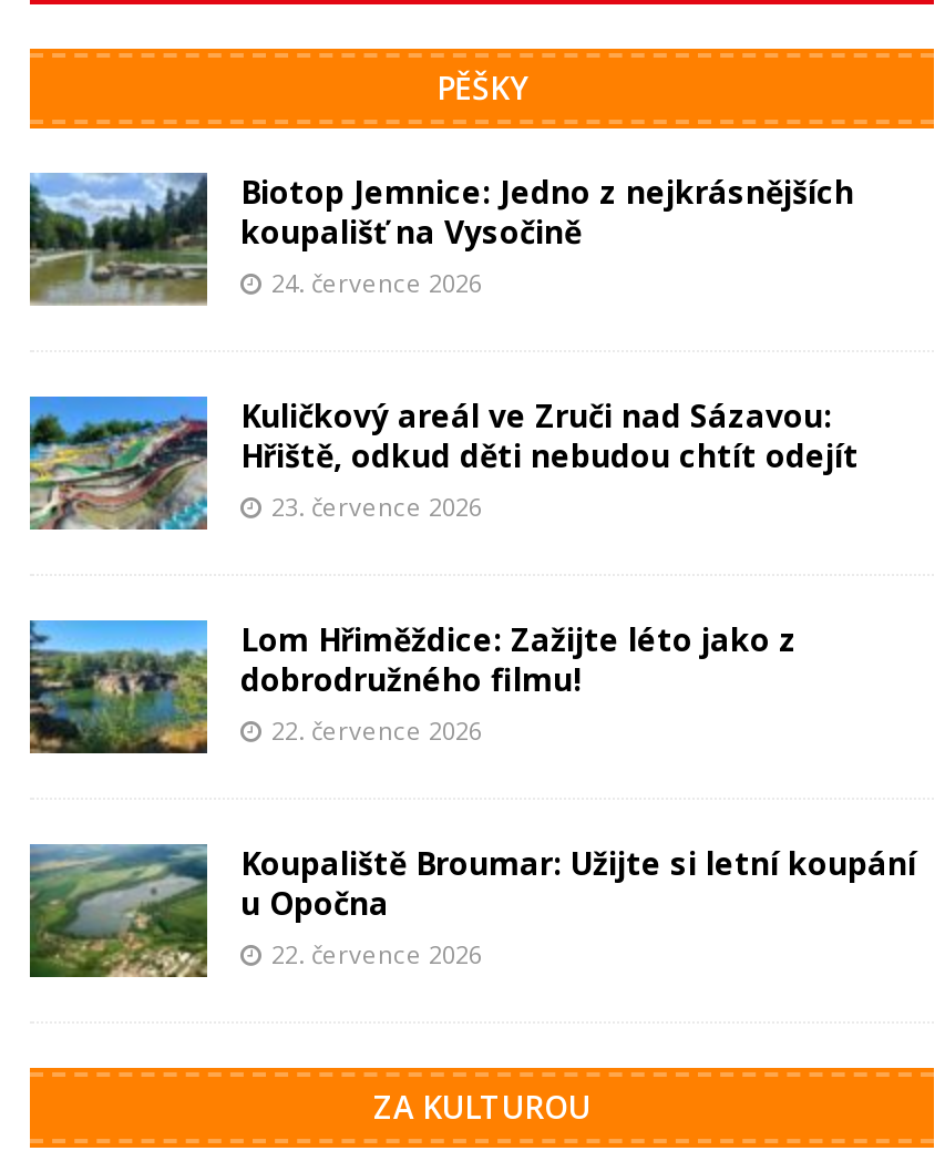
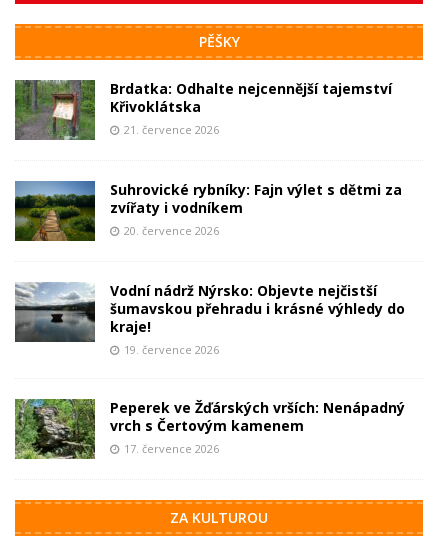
[30,171,854,304] [image] | Biotop Jemnice: Jedno z nejkrásnějších | koupališť na Vysočině | 24. července 2026 -> [14,79,392,139] [image] | Brdatka: Odhalte nejcennější tajemství | Křivoklátska | 21. července 2026
[28,395,859,532] [image] | Kuličkový areál ve Zruči nad Sázavou: | Hřiště, odkud děti nebudou chtít odejít | 23. července 2026 -> [14,180,402,242] [image] | Suhrovické rybníky: Fajn výlet s dětmi za | zvířaty i vodníkem | 20. července 2026
[30,619,797,753] [image] | Lom Hřiměždice: Zažijte léto jako z | dobrodružného filmu! | 22. července 2026 -> [15,281,405,357] [image] | Vodní nádrž Nýrsko: Objevte nejčistší | šumavskou přehradu i krásné výhledy do | kraje! | 19. července 2026
[30,842,916,979] [image] | Koupaliště Broumar: Užijte si letní koupání | u Opočna | 22. července 2026 -> [15,398,405,460] [image] | Peperek ve Žďárských vrších: Nenápadný | vrch s Čertovým kamenem | 17. července 2026

